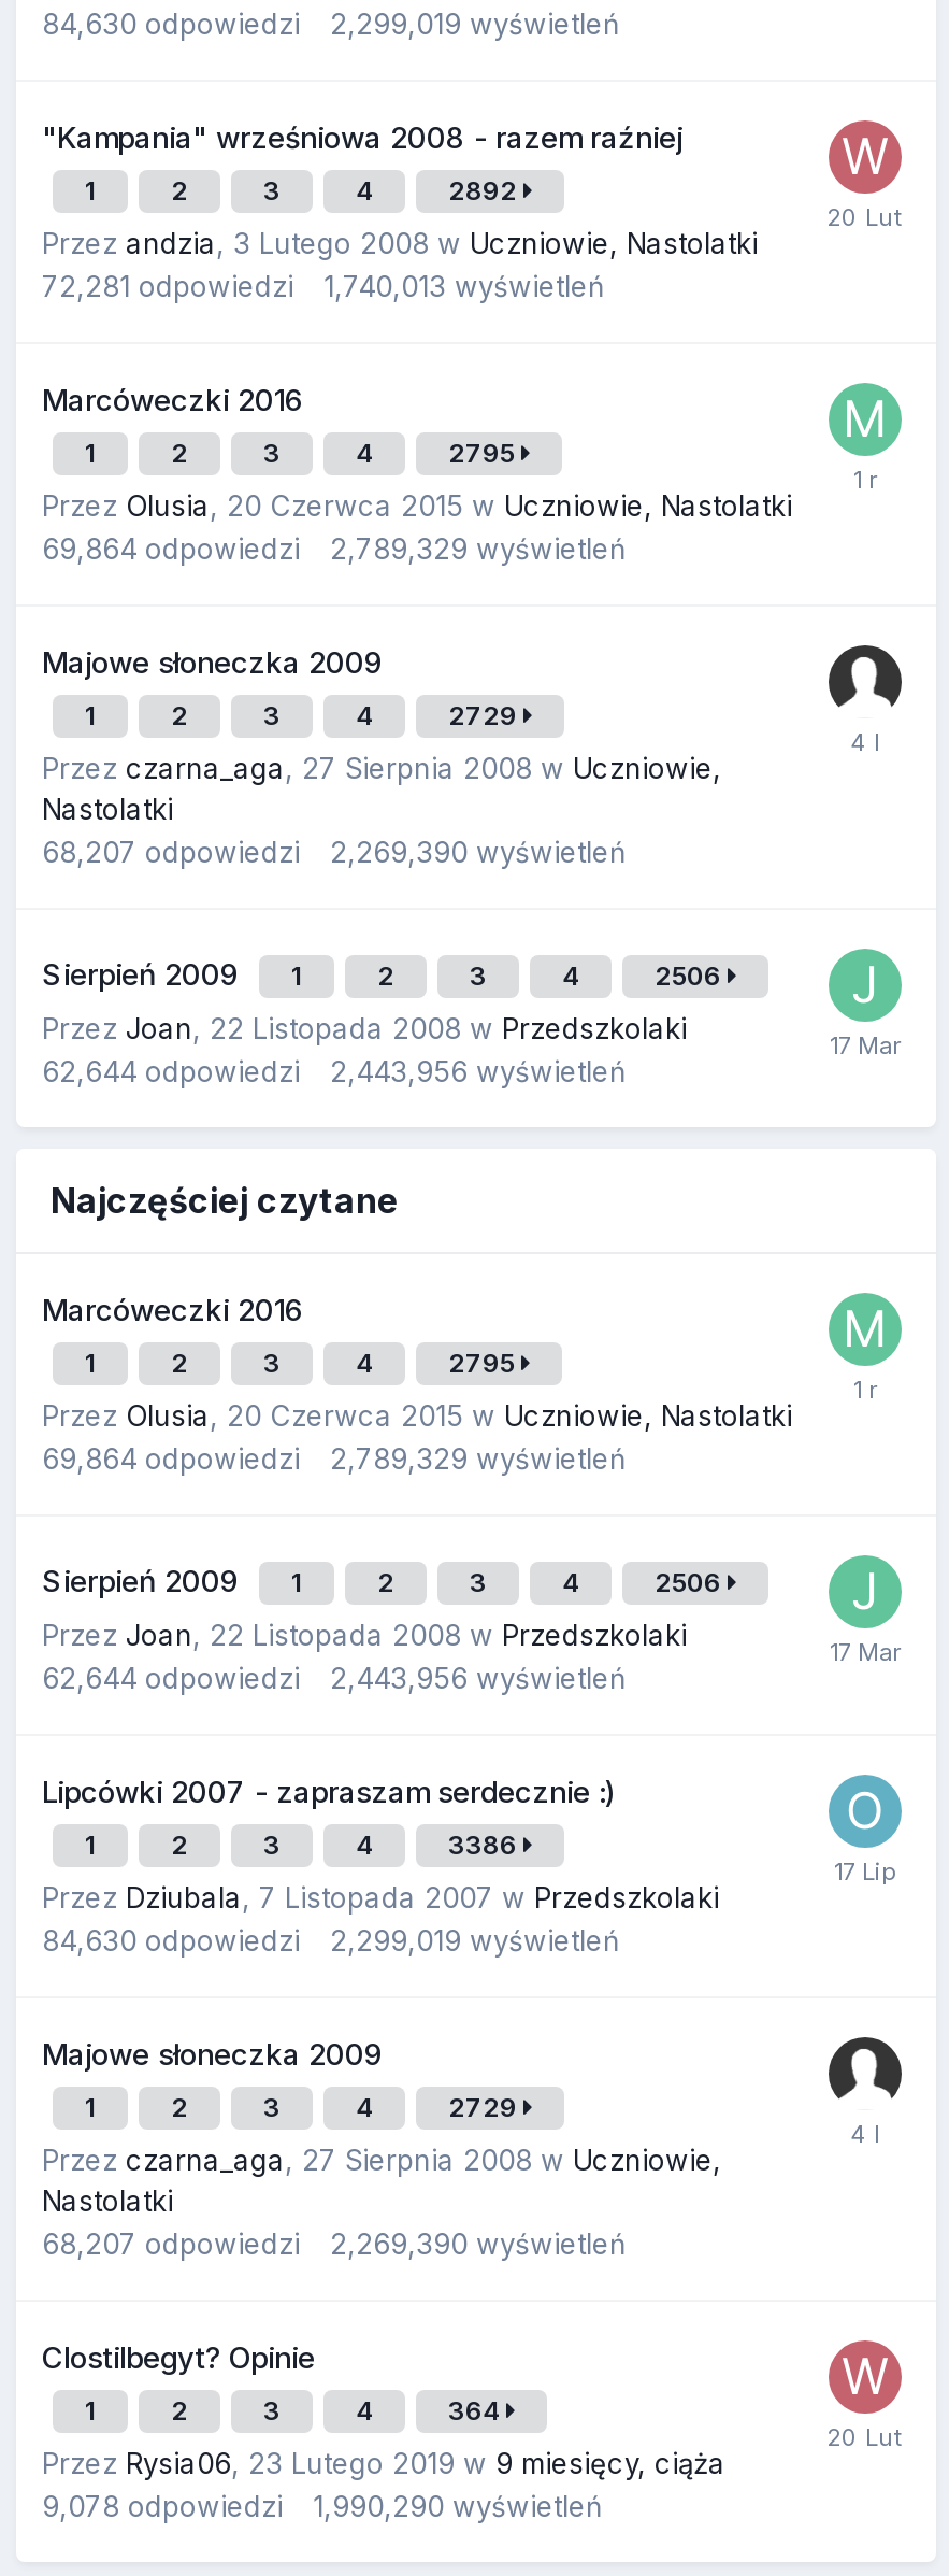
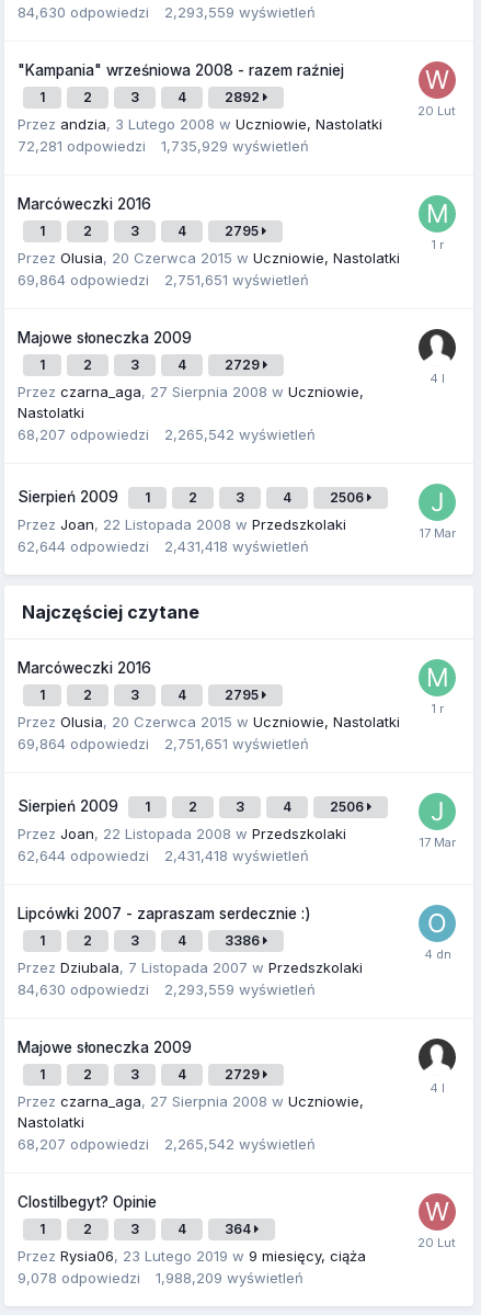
[42,6,620,41] 84,630 odpowiedzi 2,299,019 wyświetleń -> [18,3,316,21] 84,630 odpowiedzi 2,293,559 wyświetleń
[42,269,605,303] 72,281 odpowiedzi 1,740,013 wyświetleń -> [18,137,309,155] 72,281 odpowiedzi 1,735,929 wyświetleń
[42,531,627,566] 69,864 odpowiedzi 2,789,329 wyświetleń -> [18,271,309,288] 69,864 odpowiedzi 2,751,651 wyświetleń
[42,835,627,869] 68,207 odpowiedzi 2,269,390 wyświetleń -> [18,426,316,443] 68,207 odpowiedzi 2,265,542 wyświetleń
[42,1054,627,1088] 62,644 odpowiedzi 2,443,956 wyświetleń -> [18,537,309,555] 62,644 odpowiedzi 2,431,418 wyświetleń
[42,1441,627,1476] 69,864 odpowiedzi 2,789,329 wyświetleń -> [18,735,309,752] 69,864 odpowiedzi 2,751,651 wyświetleń
[42,1661,627,1695] 62,644 odpowiedzi 2,443,956 wyświetleń -> [18,847,309,864] 62,644 odpowiedzi 2,431,418 wyświetleń
[42,1923,620,1958] 84,630 odpowiedzi 2,299,019 wyświetleń -> [18,980,316,998] 84,630 odpowiedzi 2,293,559 wyświetleń
[42,2226,627,2261] 68,207 odpowiedzi 2,269,390 wyświetleń -> [18,1135,316,1153] 68,207 odpowiedzi 2,265,542 wyświetleń
[42,2489,603,2523] 9,078 odpowiedzi 1,990,290 wyświetleń -> [18,1269,304,1286] 9,078 odpowiedzi 1,988,209 wyświetleń

